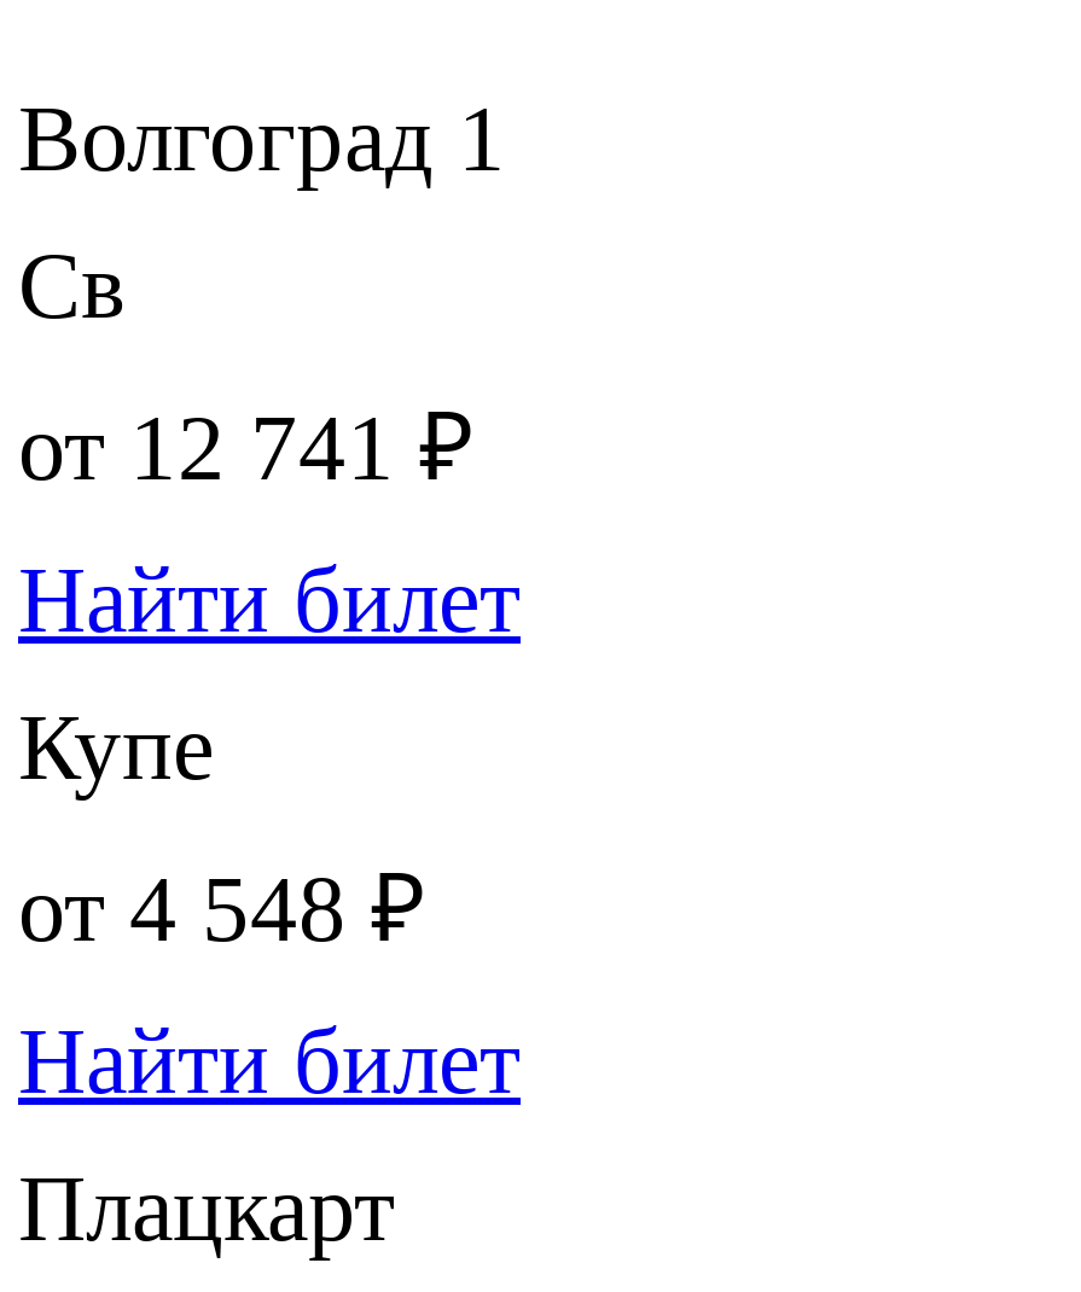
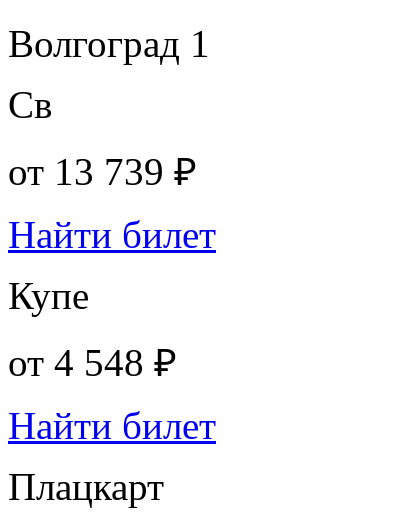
[18,394,475,498] от 12 741 ₽ -> [8,150,197,193] от 13 739 ₽

